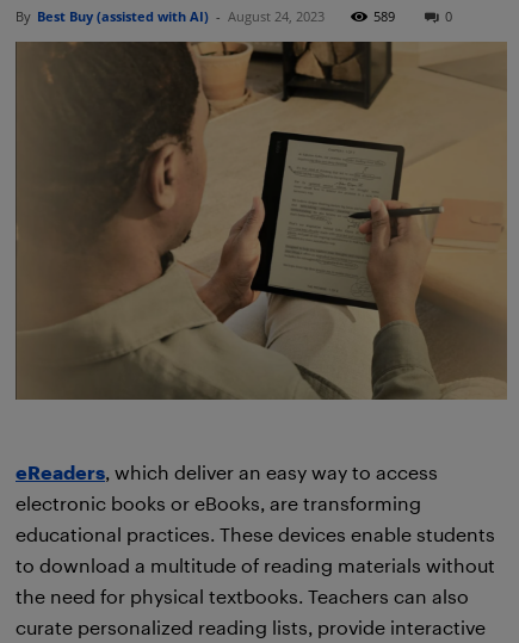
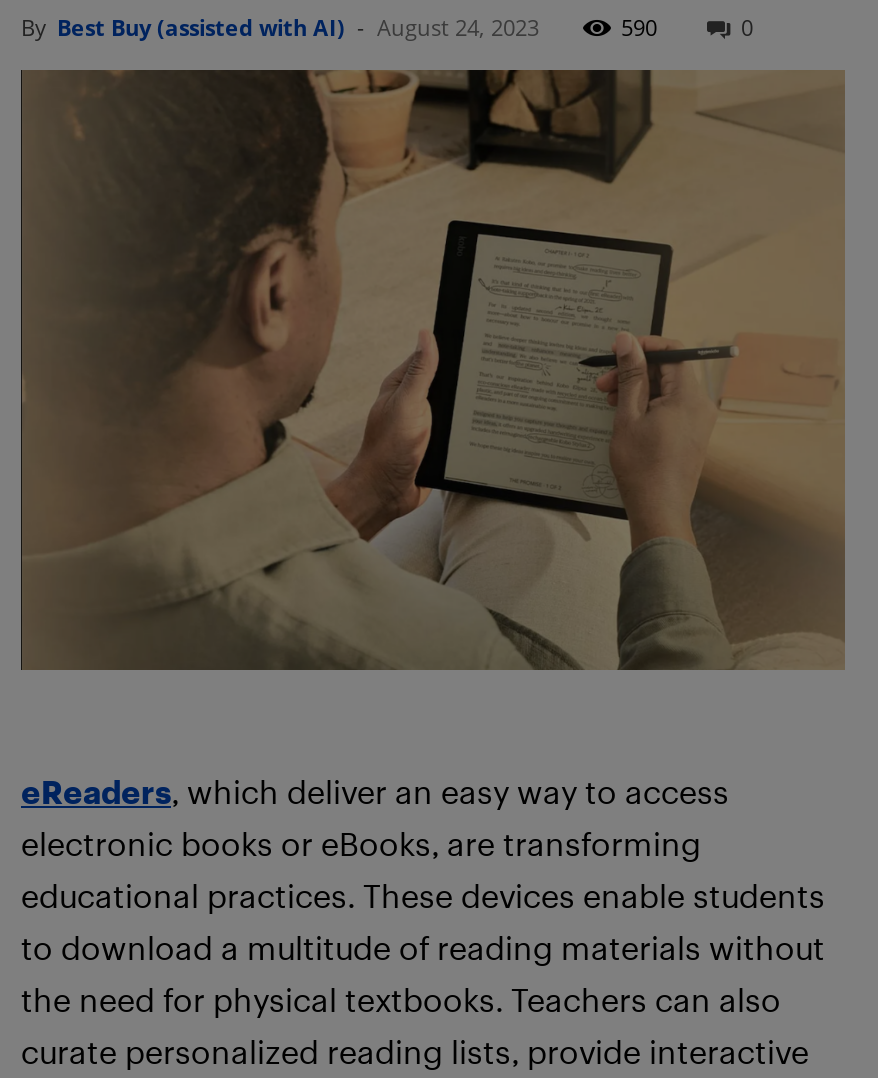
[373,7,395,25] 589 -> [621,12,657,42] 590

